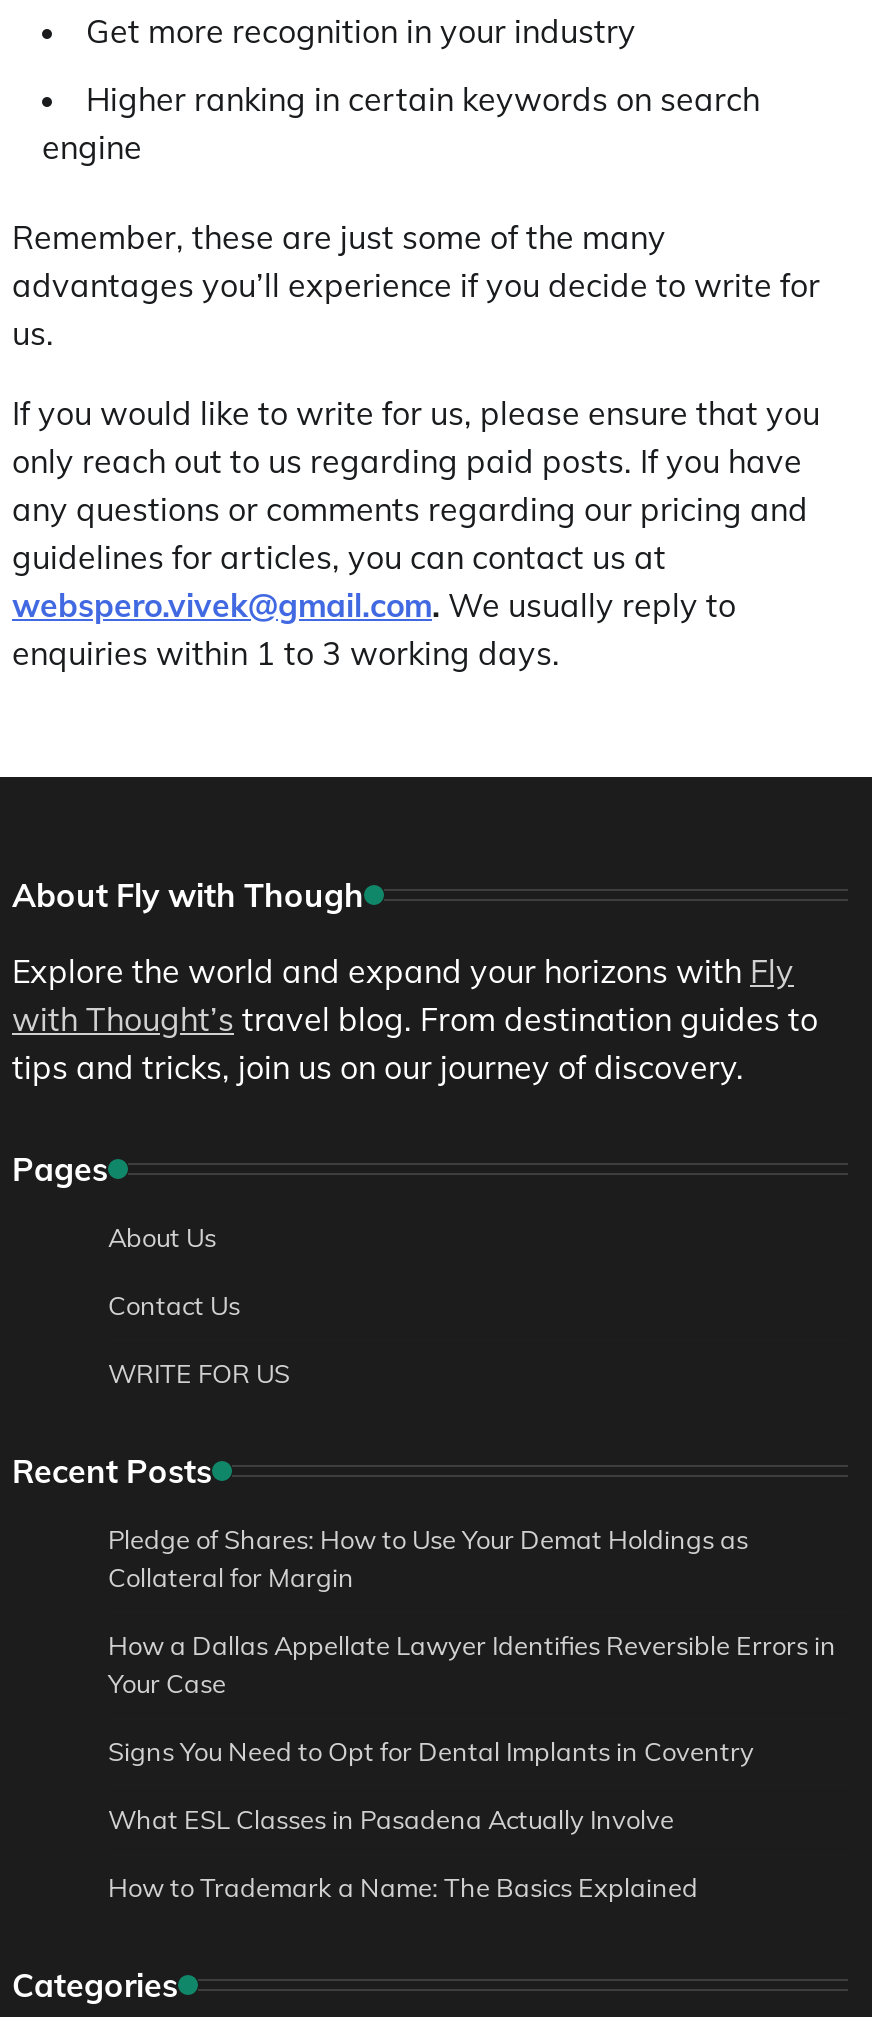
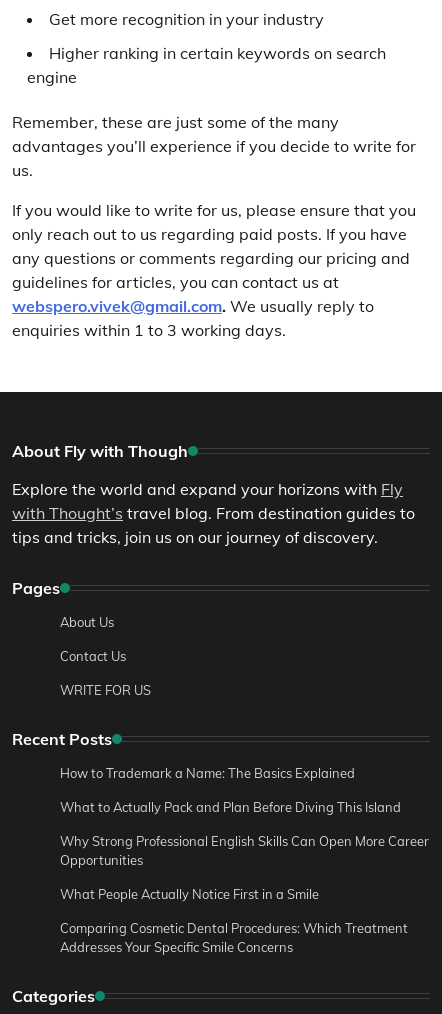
[108,1523,836,1835] Pledge of Shares: How to Use Your Demat Holdings as | Collateral for Margin | How a Dallas Appellate Lawyer Identifies Reversible Errors in | Your Case | Signs You Need to Opt for Dental Implants in Coventry | What ESL Classes in Pasadena Actually Involve -> none
moved [108,1871,698,1903] -> [60,765,355,781]: How to Trademark a Name: The Basics Explained
none -> [60,799,429,955] What to Actually Pack and Plan Before Diving This Island | Why Strong Professional English Skills Can Open More Career | Opportunities | What People Actually Notice First in a Smile | Comparing Cosmetic Dental Procedures: Which Treatment | Addresses Your Specific Smile Concerns

